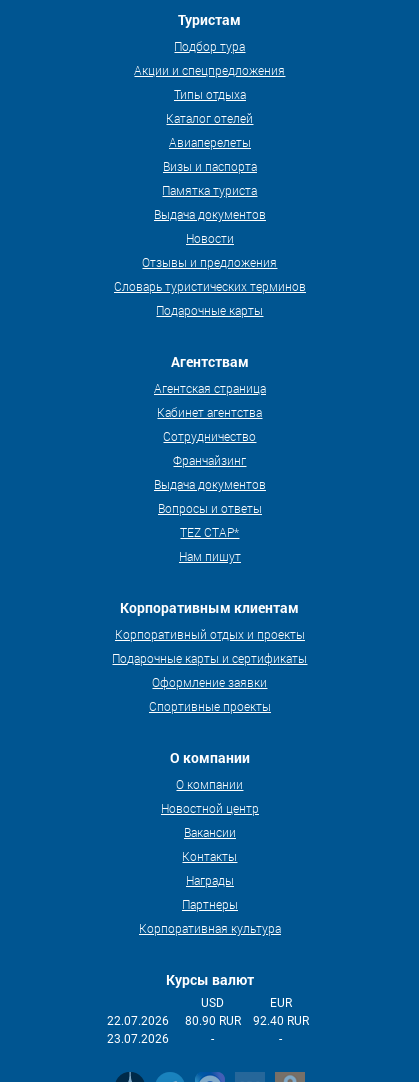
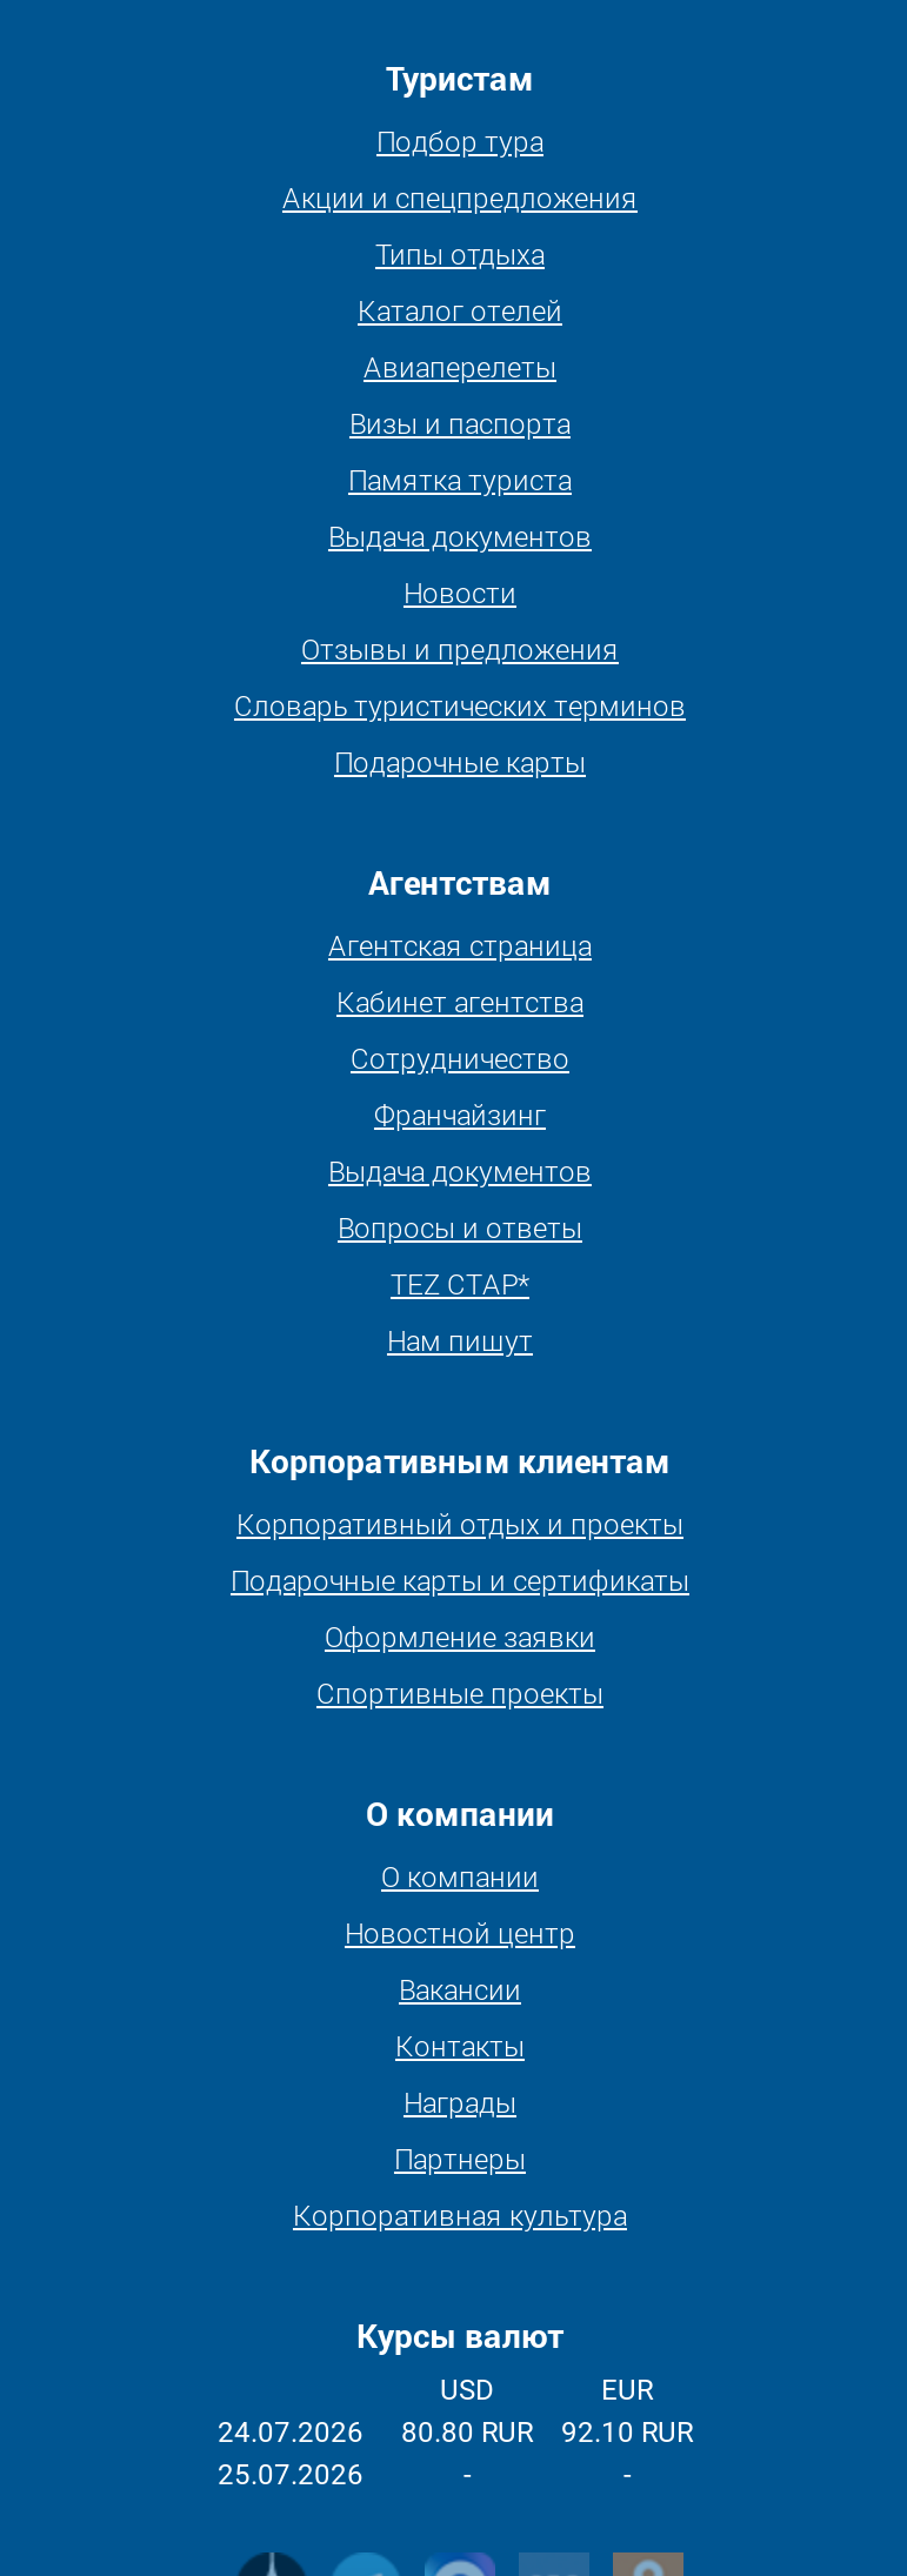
[107,1014,169,1028] 22.07.2026 -> [218,2416,364,2449] 24.07.2026
[185,1014,241,1028] 80.90 RUR -> [401,2416,533,2449] 80.80 RUR
[253,1014,309,1028] 92.40 RUR -> [561,2416,693,2449] 92.10 RUR
[107,1032,169,1046] 23.07.2026 -> [218,2458,364,2491] 25.07.2026

